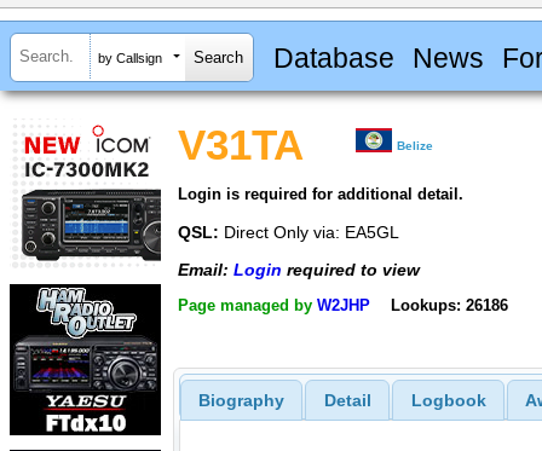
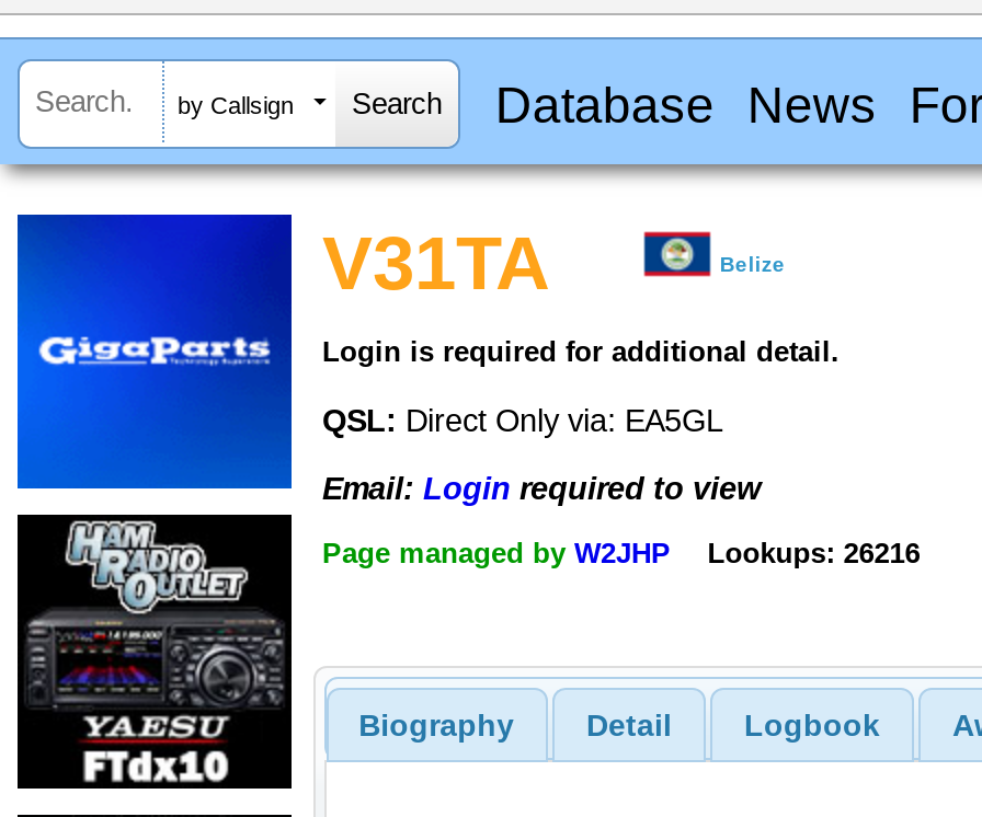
[10,118,508,314] [image] | Page managed by W2JHP Lookups: 26186 -> [15,212,920,569] [image] | Page managed by W2JHP Lookups: 26216

